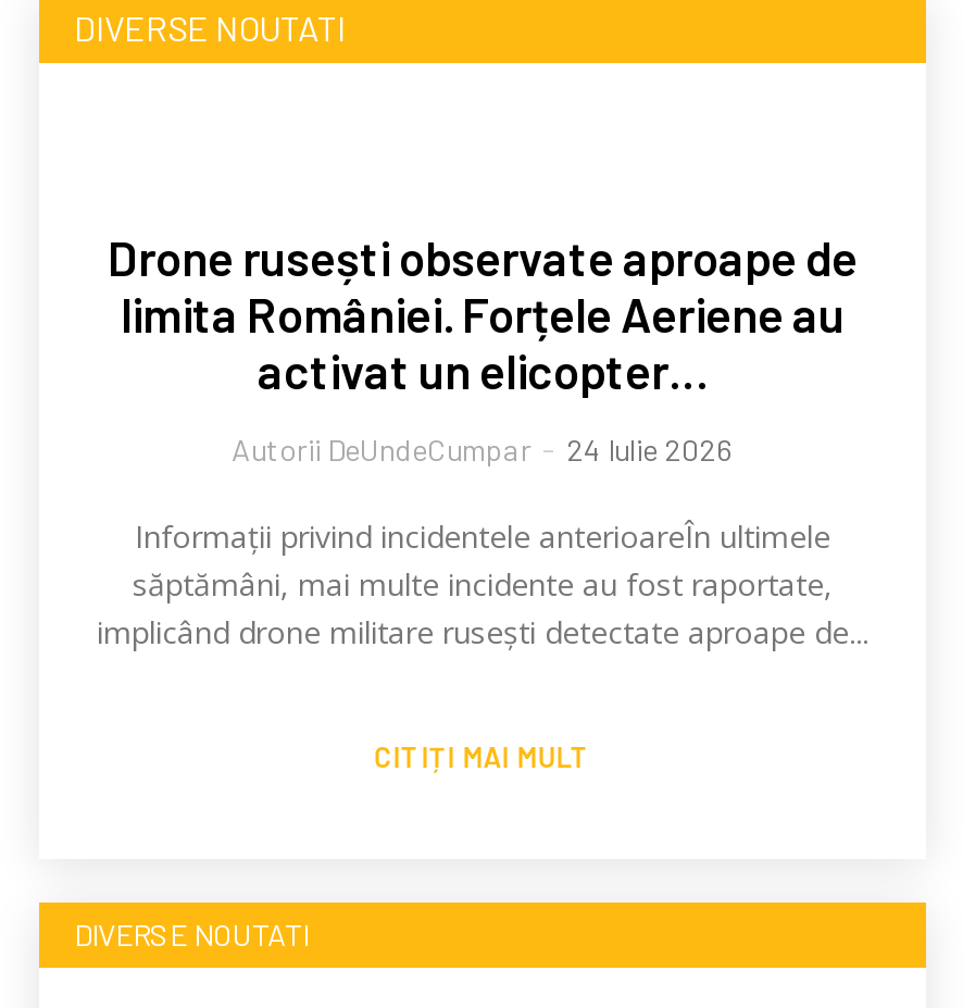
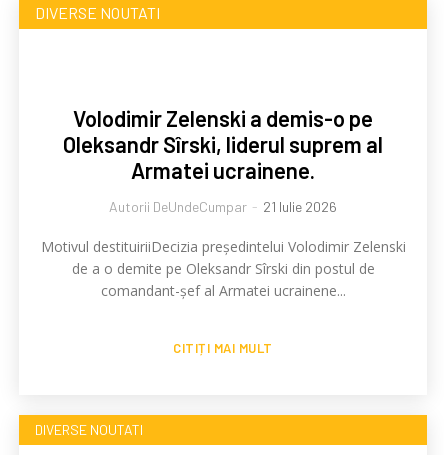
[108,228,858,398] Drone rusești observate aproape de | limita României. Forțele Aeriene au | activat un elicopter… -> [63,105,383,183] Volodimir Zelenski a demis-o pe | Oleksandr Sîrski, liderul suprem al | Armatei ucrainene.
[232,431,734,468] Autorii DeUndeCumpar - 24 Iulie 2026 -> [109,198,337,215] Autorii DeUndeCumpar - 21 Iulie 2026
[97,515,868,652] Informații privind incidentele anterioareÎn ultimele | săptămâni, mai multe incidente au fost raportate, | implicând drone militare rusești detectate aproape de... -> [40,237,405,300] Motivul destituiriiDecizia președintelui Volodimir Zelenski | de a o demite pe Oleksandr Sîrski din postul de | comandant-șef al Armatei ucrainene...

